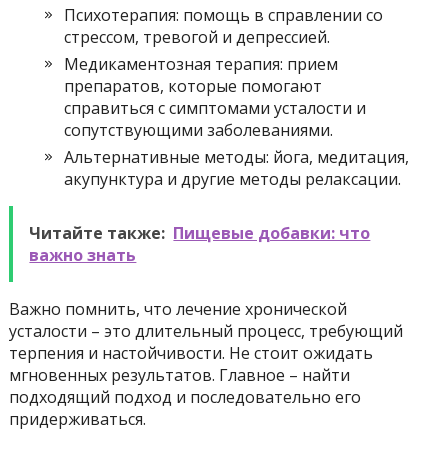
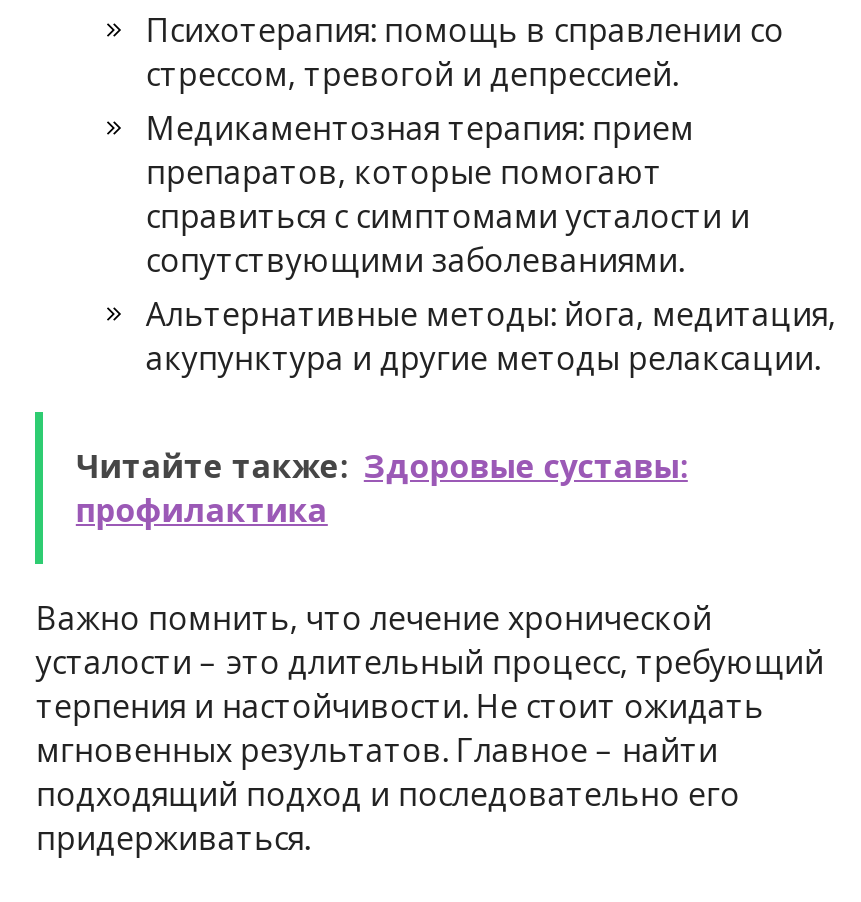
[29,222,370,266] Читайте также: Пищевые добавки: что | важно знать -> [76,444,688,532] Читайте также: Здоровые суставы: | профилактика

